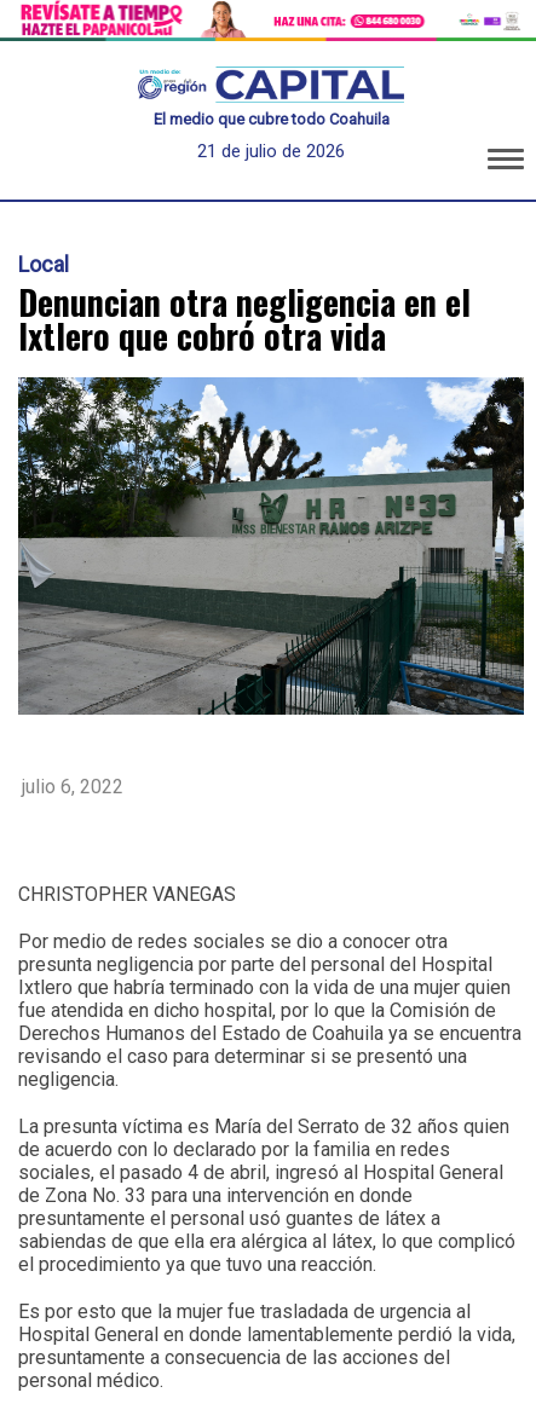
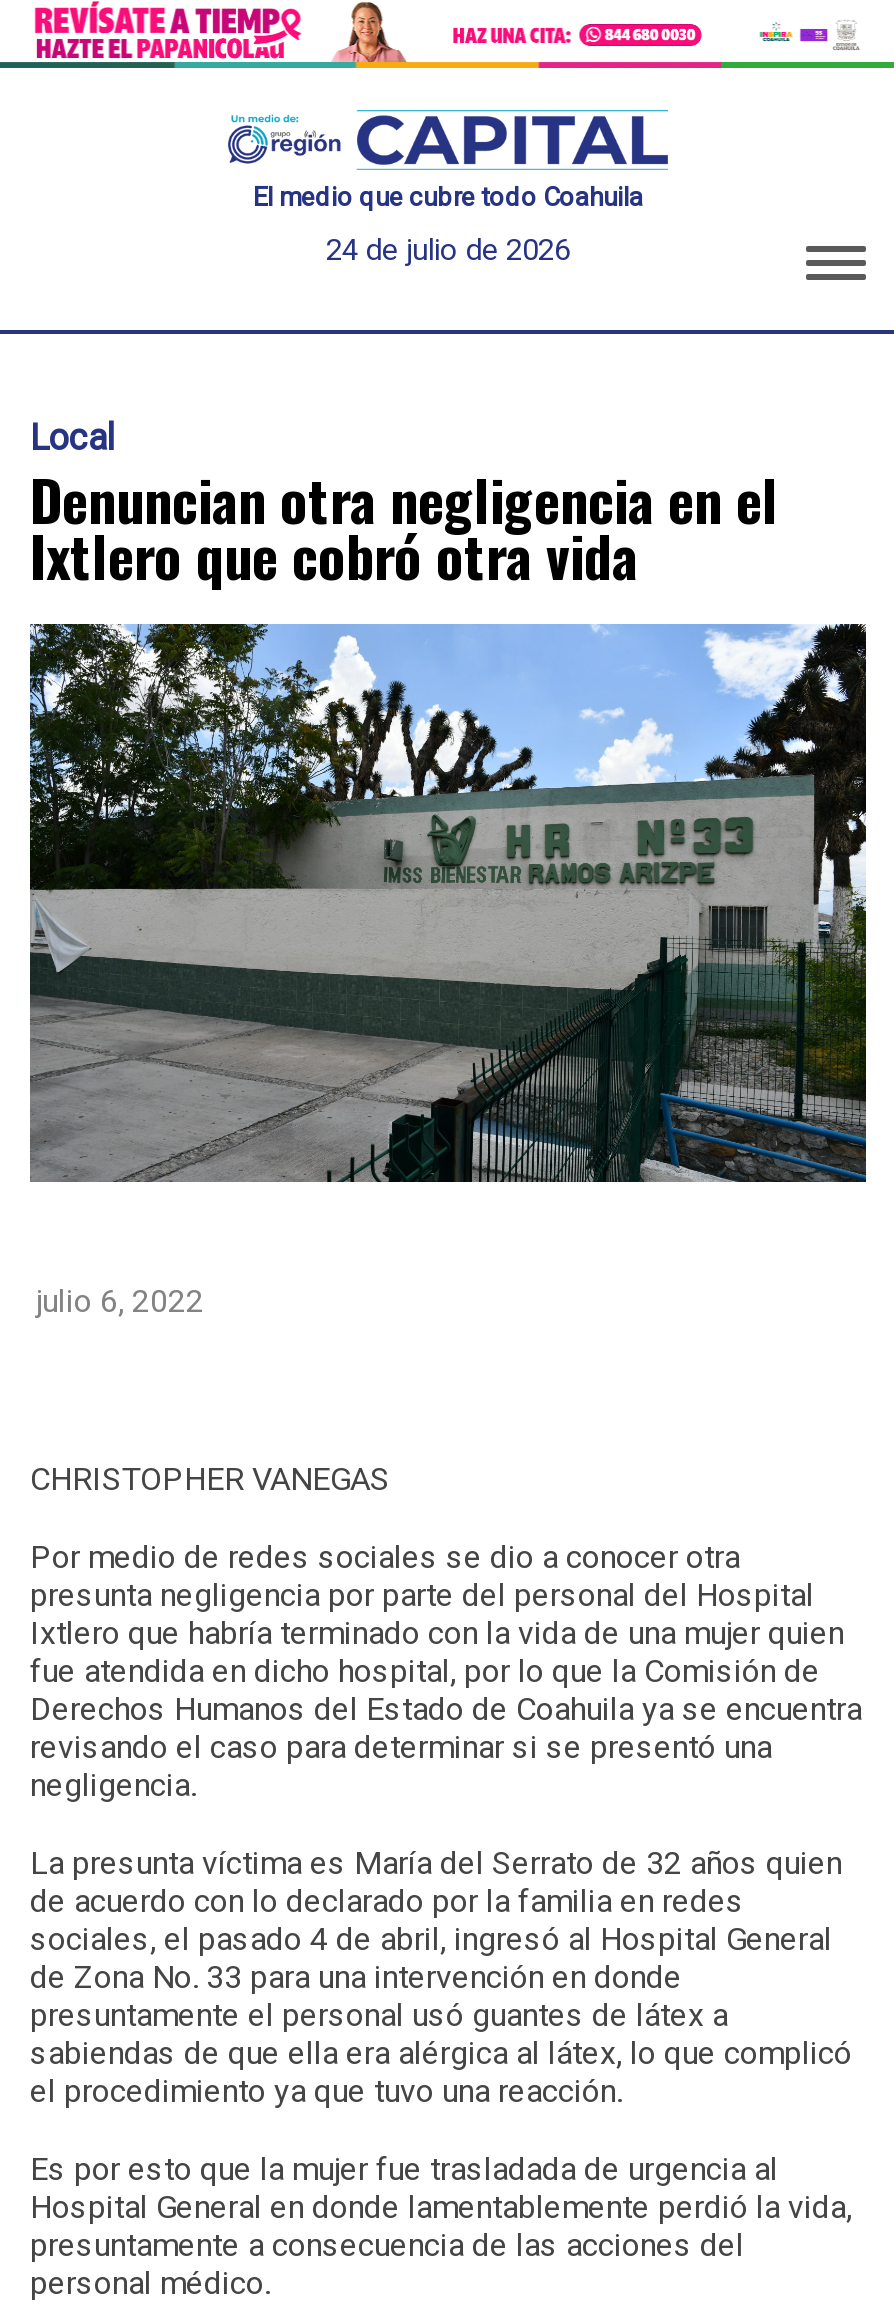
[197,141,345,162] 21 de julio de 2026 -> [326,232,570,268] 24 de julio de 2026

